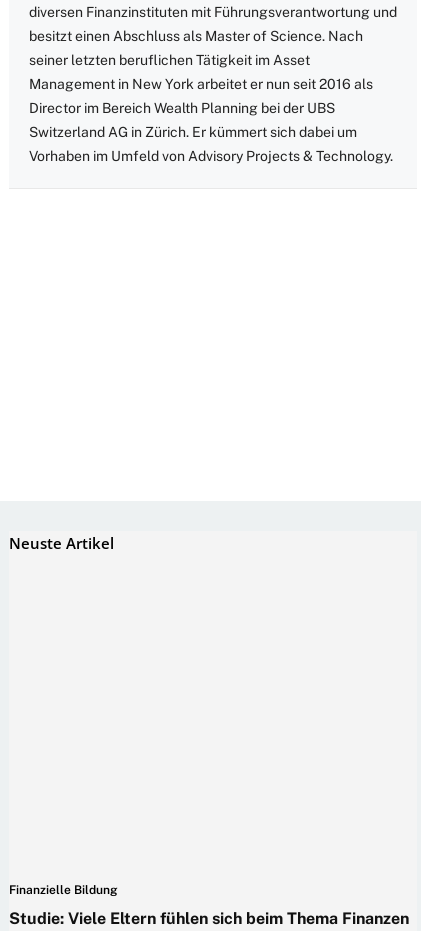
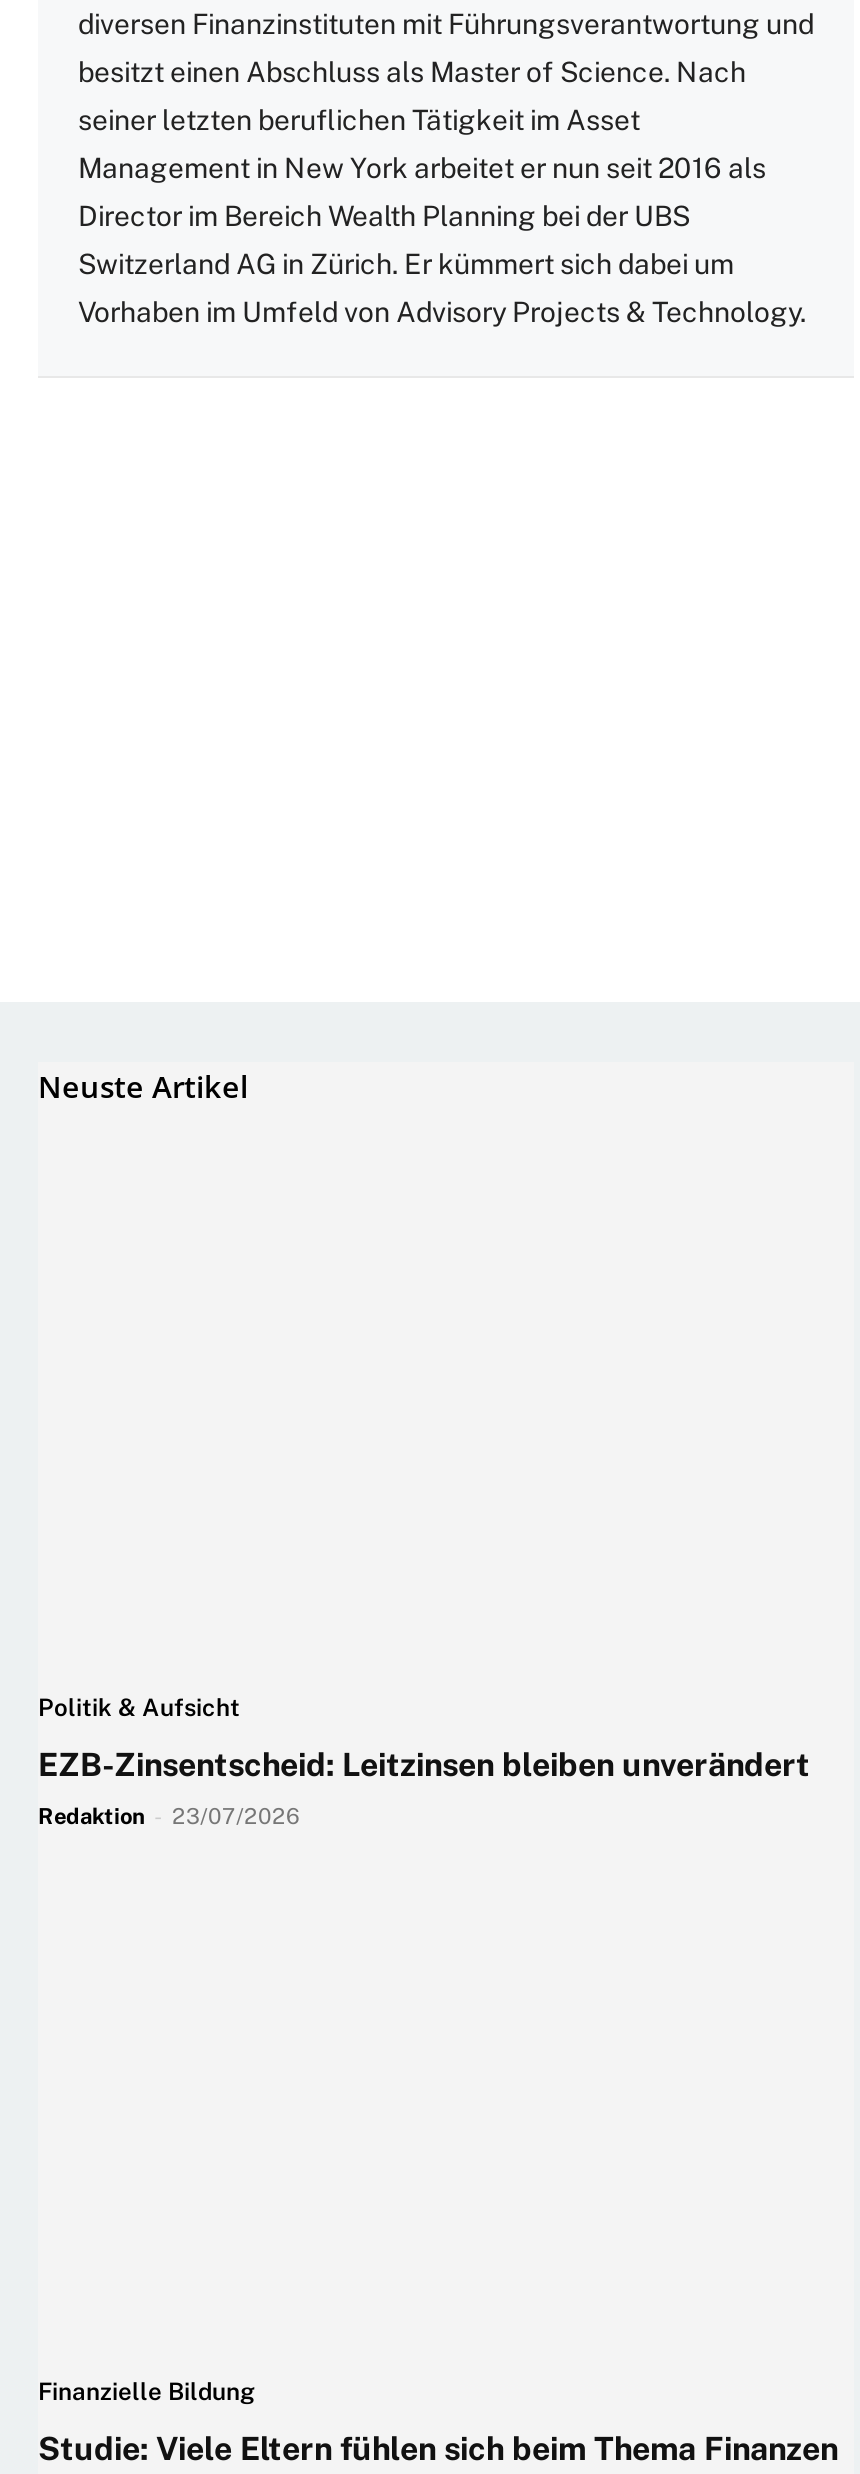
none -> [38,1694,810,1828] Politik & Aufsicht | EZB-Zinsentscheid: Leitzinsen bleiben unverändert | Redaktion - 23/07/2026

